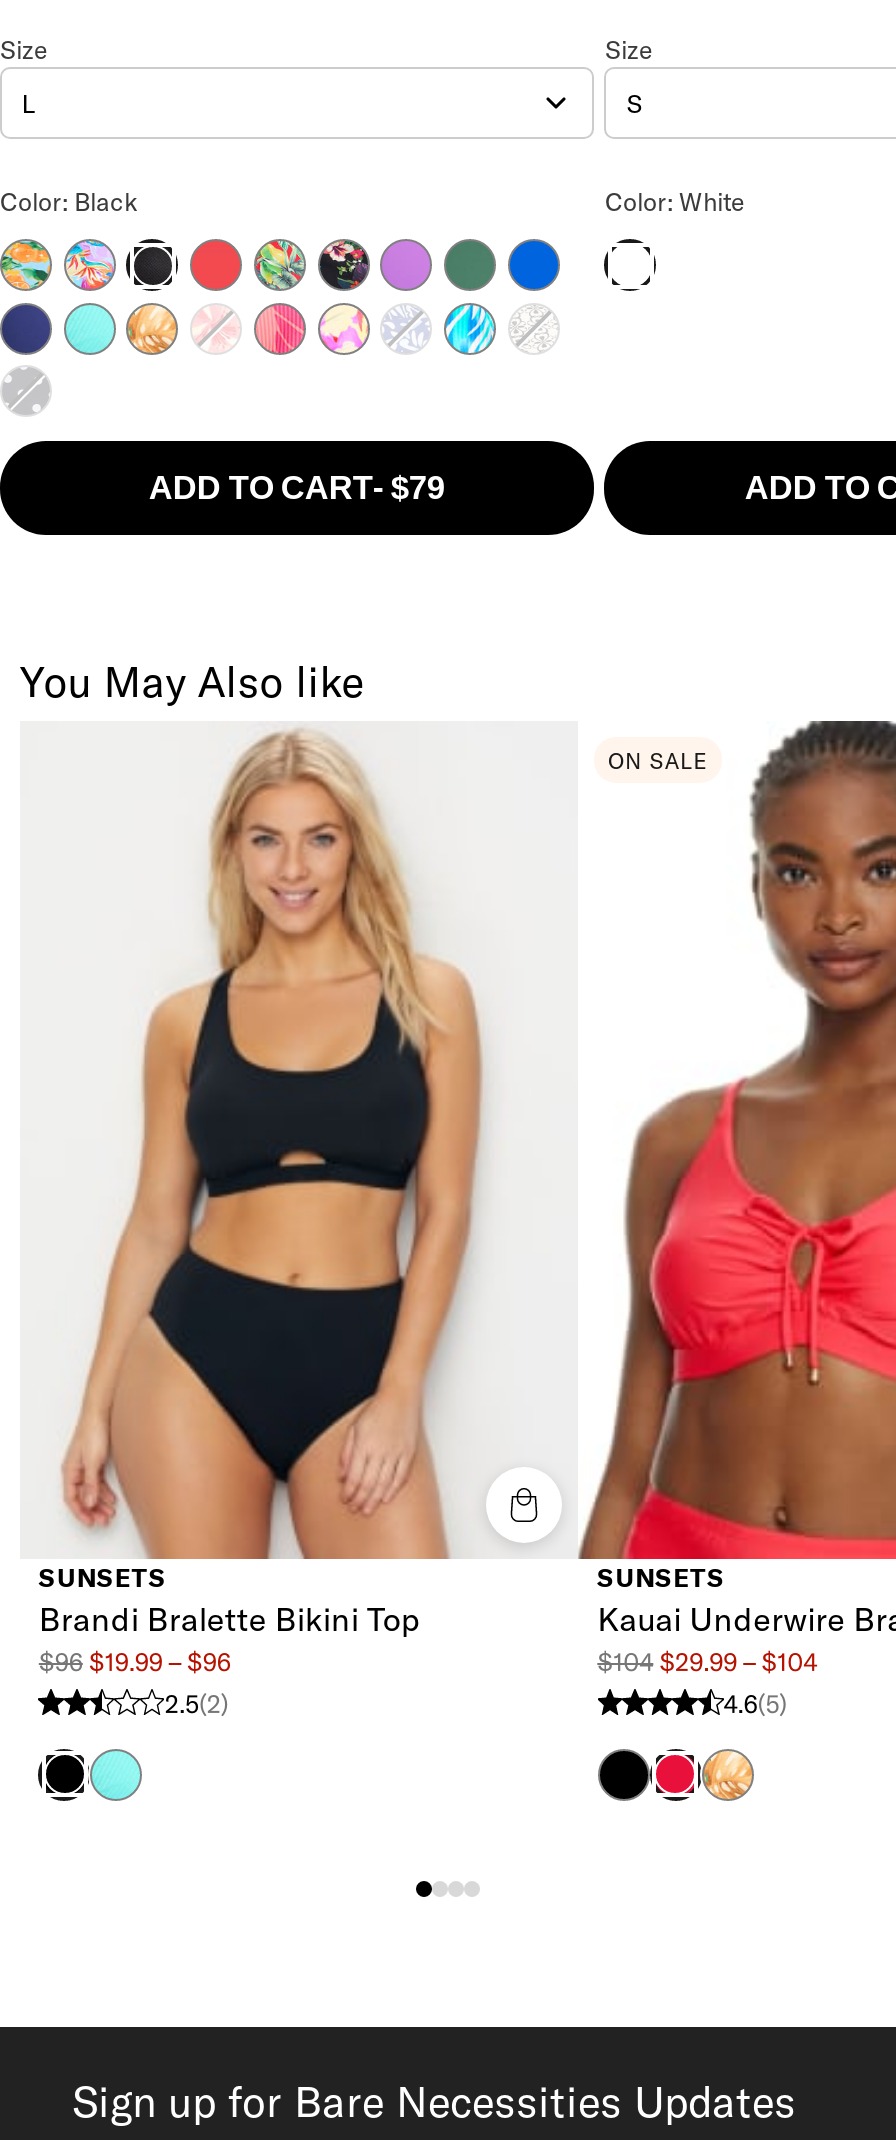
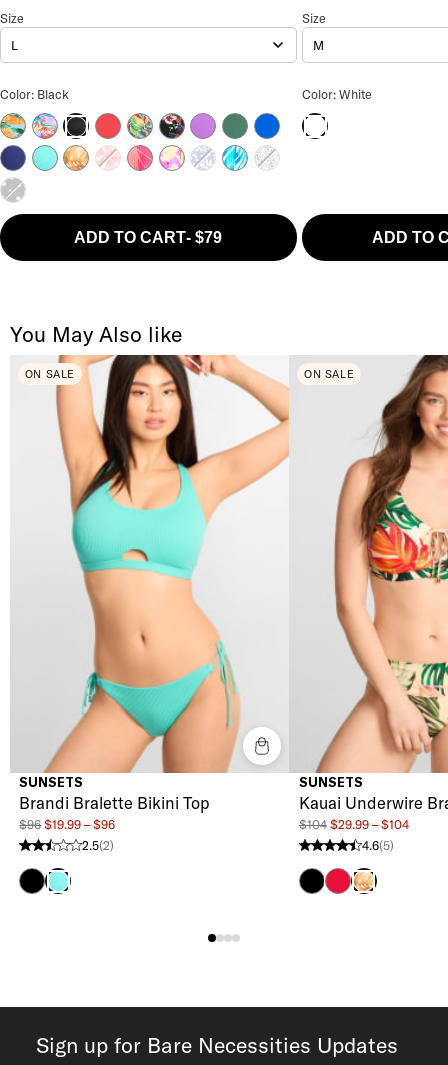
[626,86,642,118] S -> [313,37,324,53] M
[62,720,890,1560] [image] -> [32,354,445,773] [image]
none -> [25,367,75,381] ON SALE

